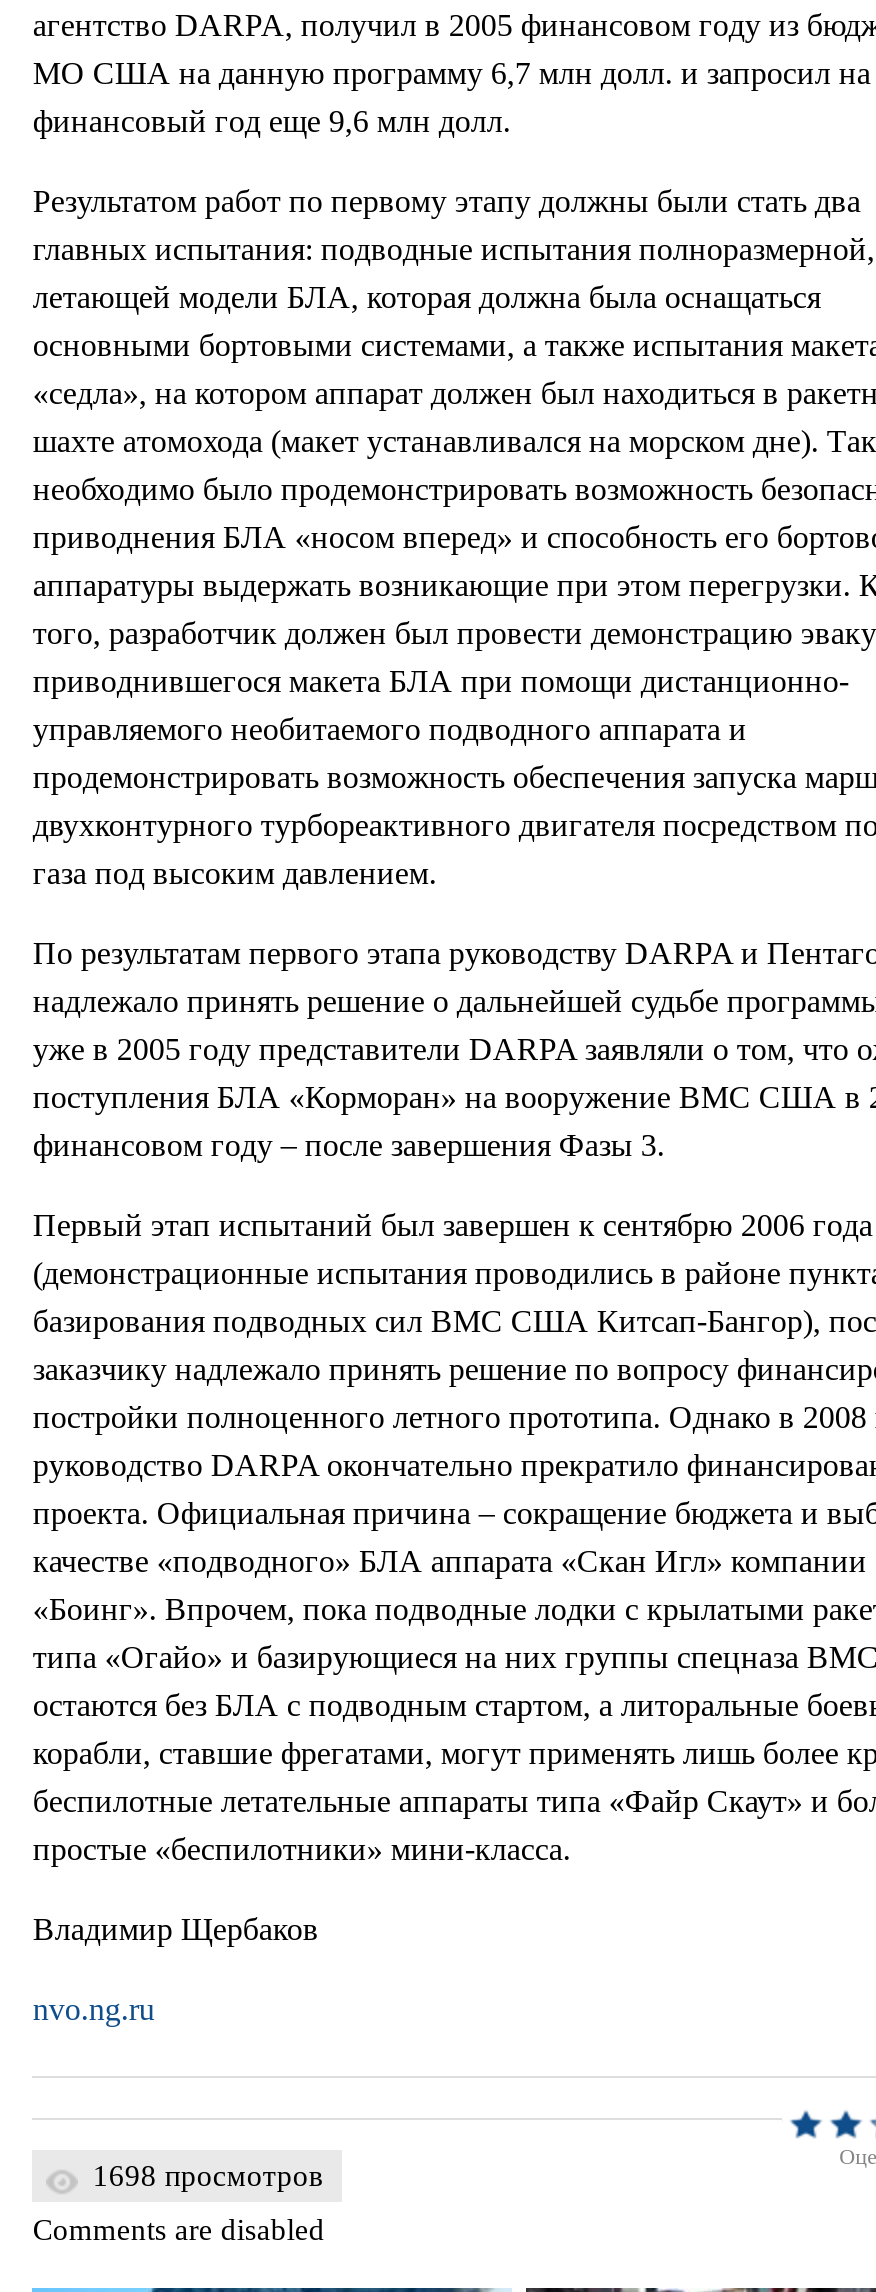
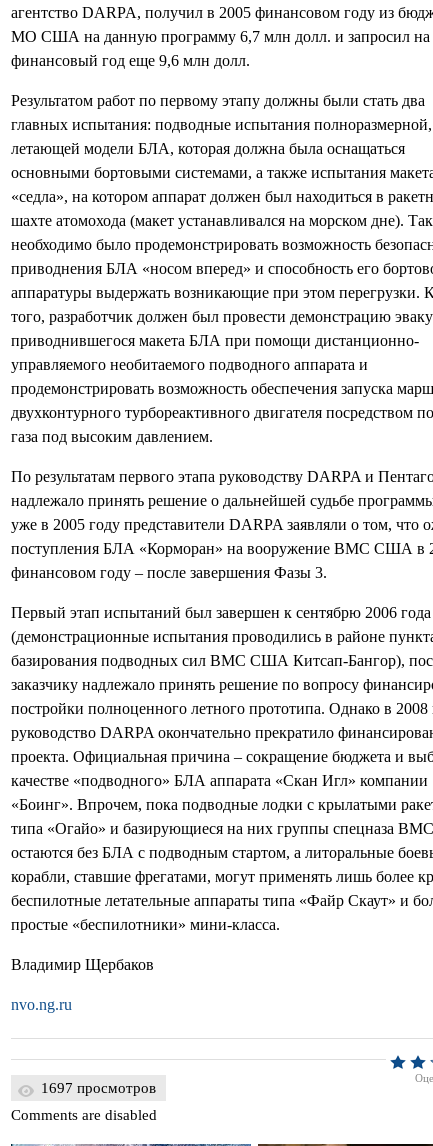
[93,2160,323,2192] 1698 просмотров -> [41,1080,156,1096] 1697 просмотров

